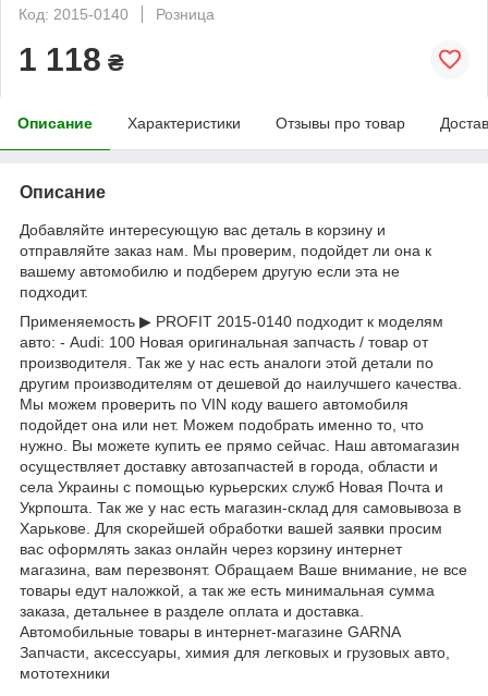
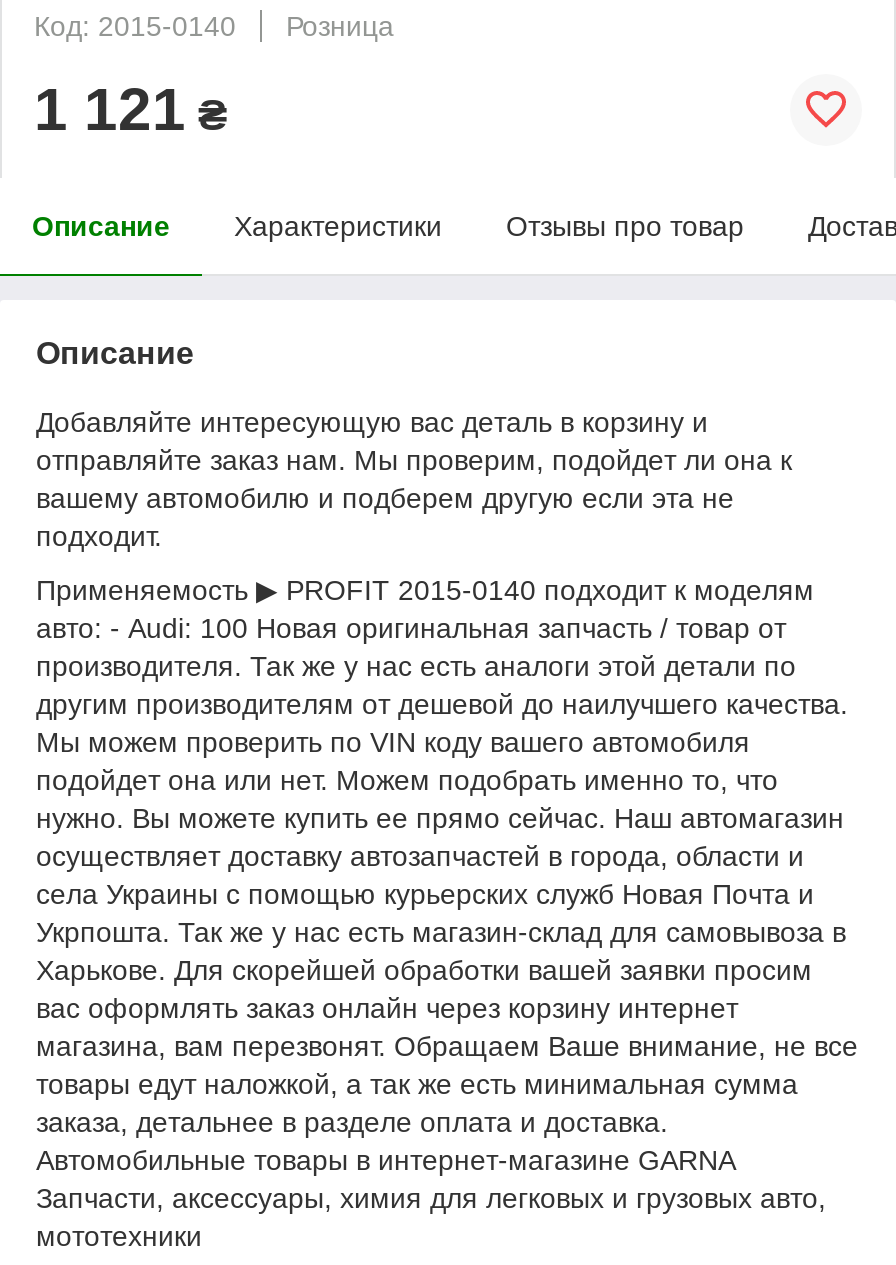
[19,41,124,77] 1 118 ₴ -> [34,76,228,142] 1 121 ₴

